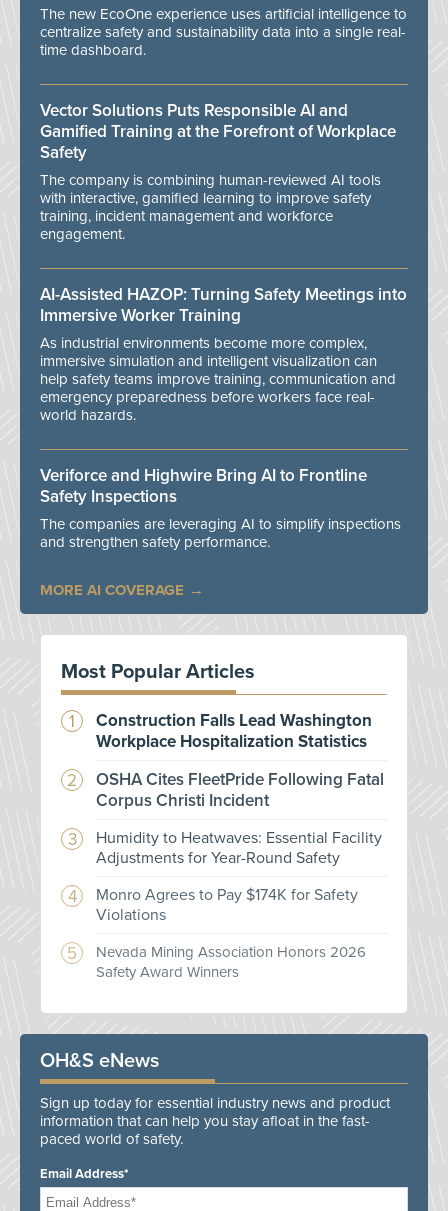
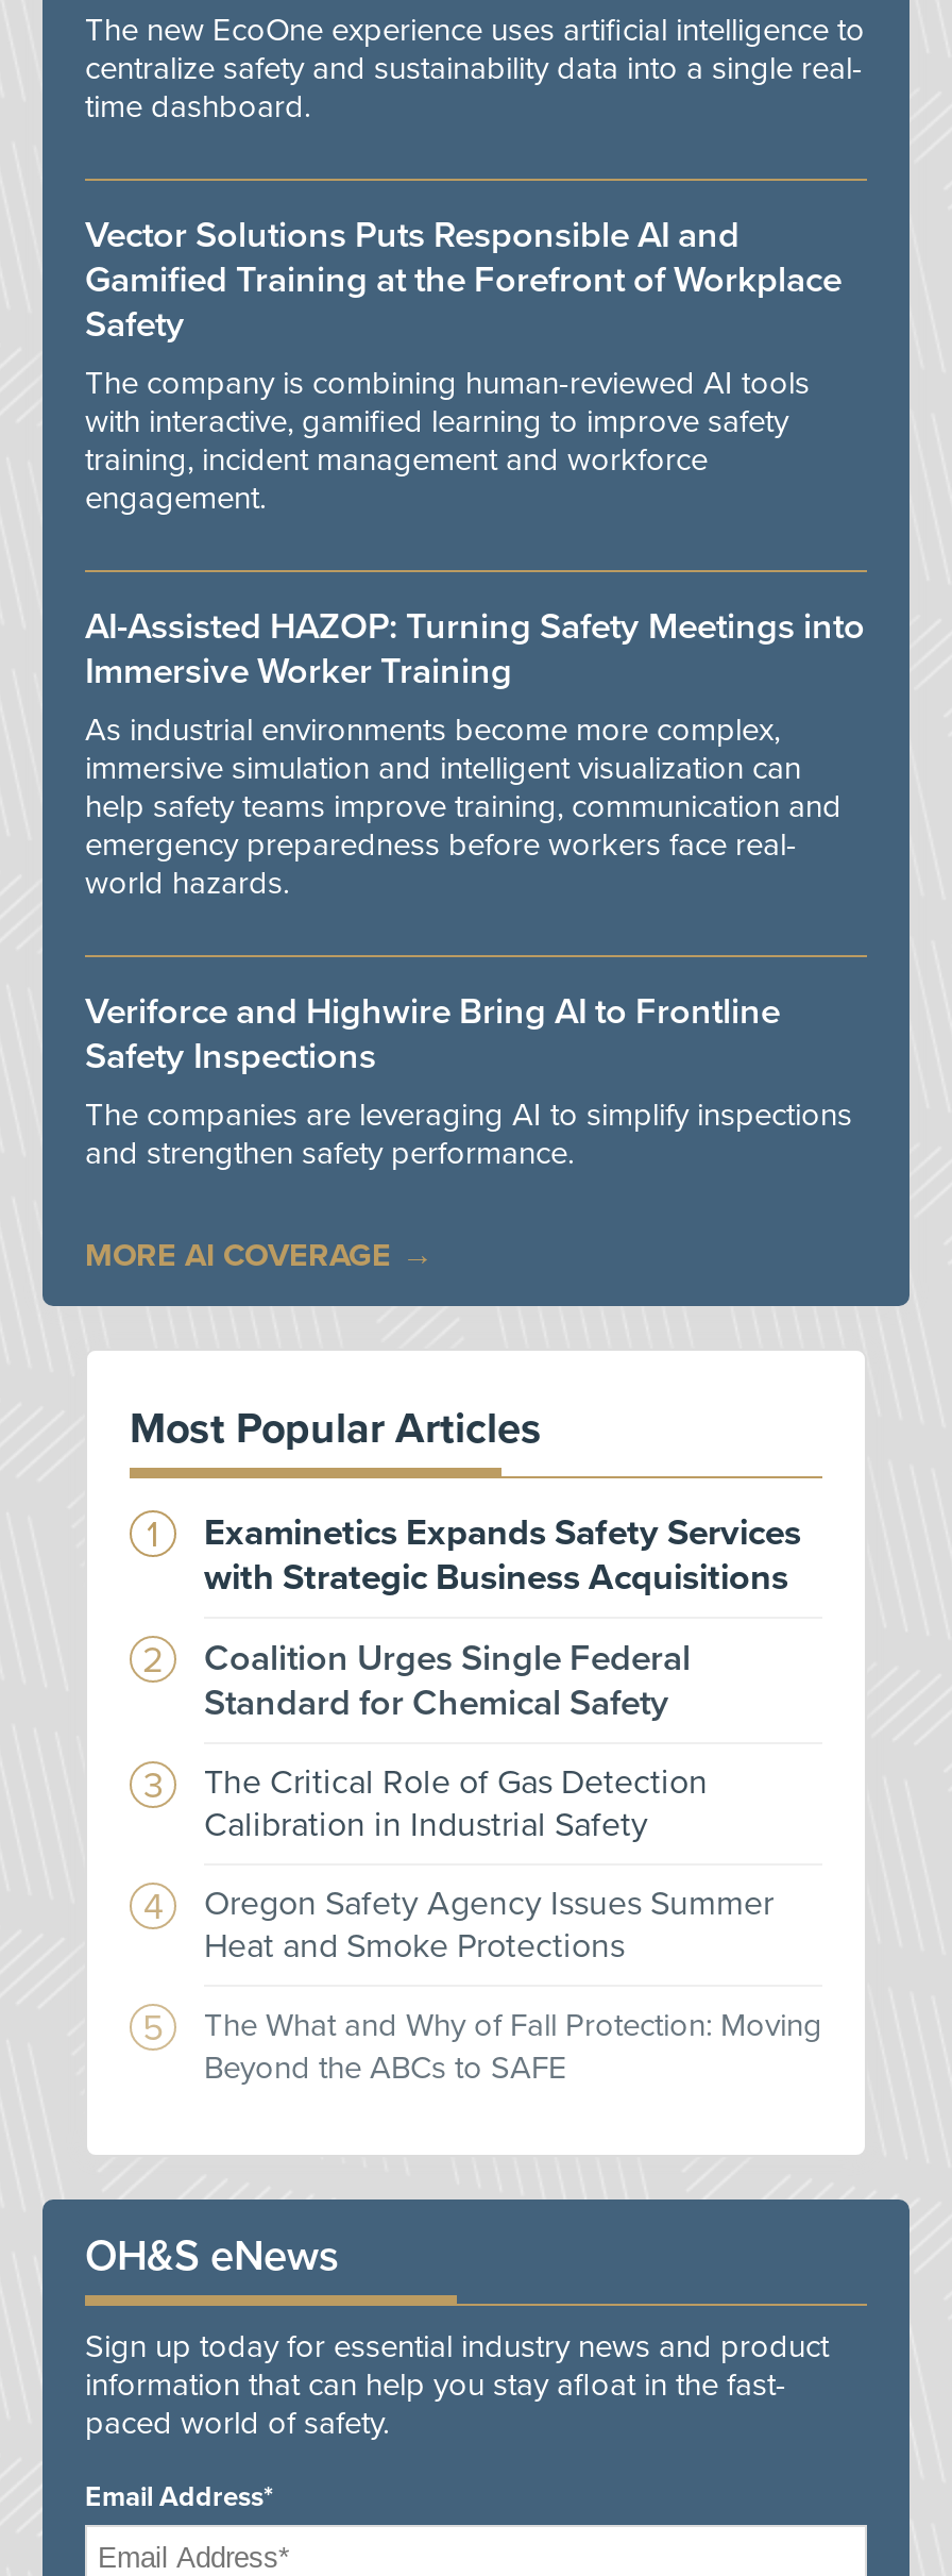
[96,710,372,752] Construction Falls Lead Washington | Workplace Hospitalization Statistics -> [204,1511,801,1600] Examinetics Expands Safety Services | with Strategic Business Acquisitions
[96,769,384,811] OSHA Cites FleetPride Following Fatal | Corpus Christi Incident -> [204,1636,691,1725] Coalition Urges Single Federal | Standard for Chemical Safety
[96,828,382,868] Humidity to Heatwaves: Essential Facility | Adjustments for Year-Round Safety -> [204,1762,708,1847] The Critical Role of Gas Detection | Calibration in Industrial Safety
[96,885,358,925] Monro Agrees to Pay $174K for Safety | Violations -> [204,1883,773,1968] Oregon Safety Agency Issues Summer | Heat and Smoke Protections
[96,943,366,981] Nevada Mining Association Honors 2026 | Safety Award Winners -> [204,2006,822,2087] The What and Why of Fall Protection: Moving | Beyond the ABCs to SAFE

